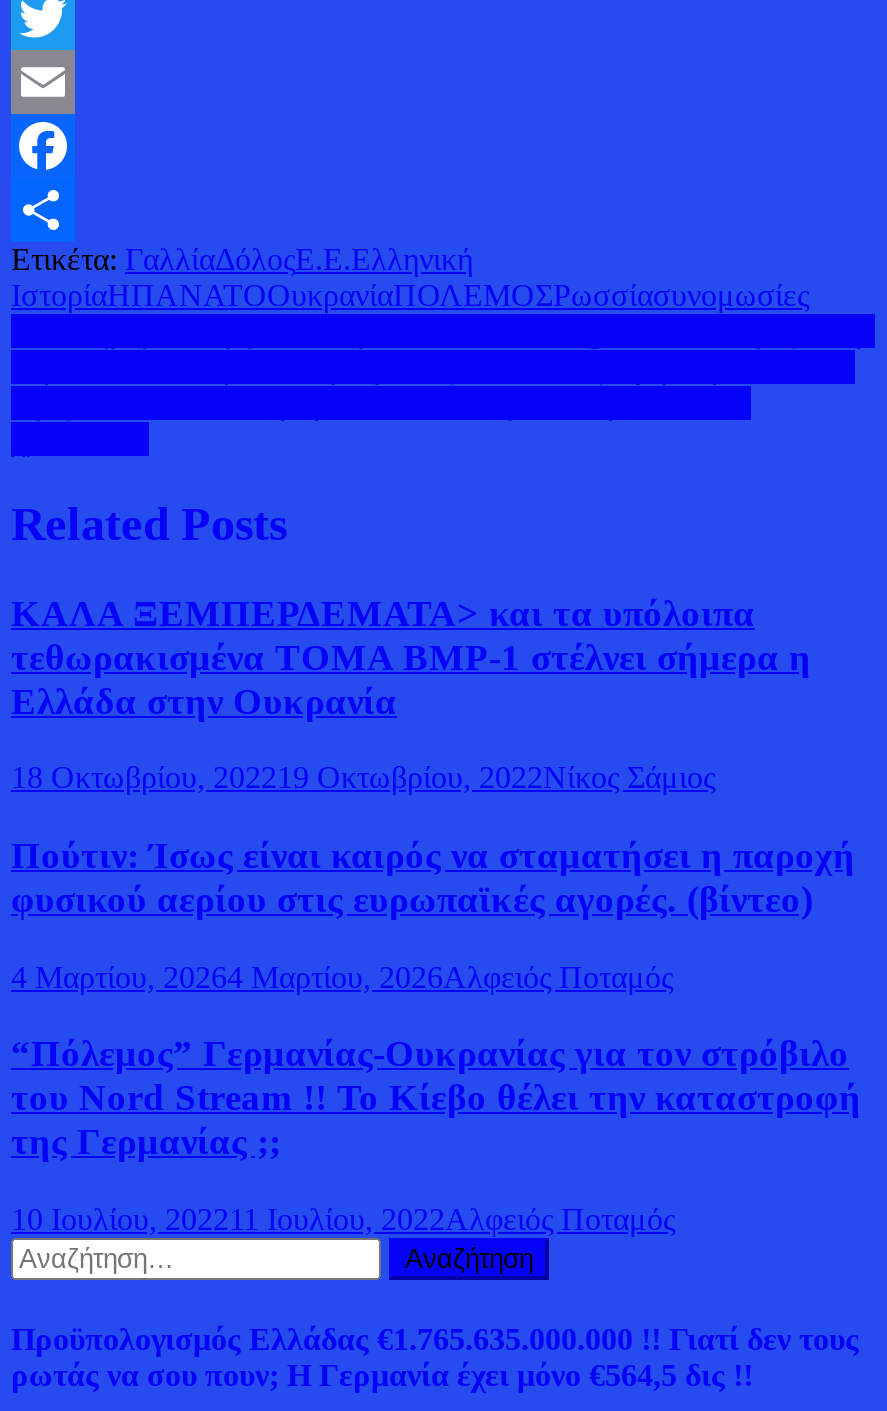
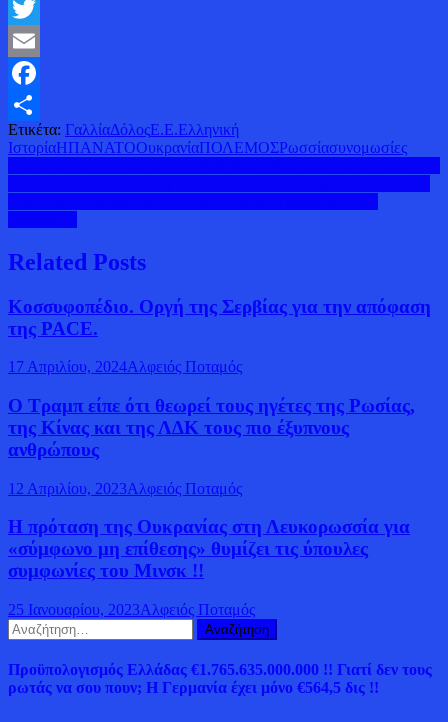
[11,591,811,721] ΚΑΛΑ ΞΕΜΠΕΡΔΕΜΑΤΑ> και τα υπόλοιπα | τεθωρακισμένα TOMA BMP-1 στέλνει σήμερα η | Ελλάδα στην Ουκρανία -> [8,295,431,338] Κοσσυφοπέδιο. Οργή της Σερβίας για την απόφαση | της PACE.
[11,760,715,794] 18 Οκτωβρίου, 202219 Οκτωβρίου, 2022Νίκος Σάμιος -> [8,358,242,375] 17 Απριλίου, 2024Αλφειός Ποταμός
[11,834,855,920] Πούτιν: Ίσως είναι καιρός να σταματήσει η παροχή | φυσικού αερίου στις ευρωπαϊκές αγορές. (βίντεο) -> [8,395,415,460] Ο Τραμπ είπε ότι θεωρεί τους ηγέτες της Ρωσίας, | της Κίνας και της ΛΔΚ τους πιο έξυπνους | ανθρώπους
[11,959,673,993] 4 Μαρτίου, 20264 Μαρτίου, 2026Αλφειός Ποταμός -> [8,480,242,497] 12 Απριλίου, 2023Αλφειός Ποταμός
[11,1033,861,1163] “Πόλεμος” Γερμανίας-Ουκρανίας για τον στρόβιλο | του Nord Stream !! Το Κίεβο θέλει την καταστροφή | της Γερμανίας ;; -> [8,516,410,581] Η πρόταση της Ουκρανίας στη Λευκορωσσία για | «σύμφωνο μη επίθεσης» θυμίζει τις ύπουλες | συμφωνίες του Μινσκ !!
[11,1202,675,1236] 10 Ιουλίου, 202211 Ιουλίου, 2022Αλφειός Ποταμός -> [8,601,255,618] 25 Ιανουαρίου, 2023Αλφειός Ποταμός

